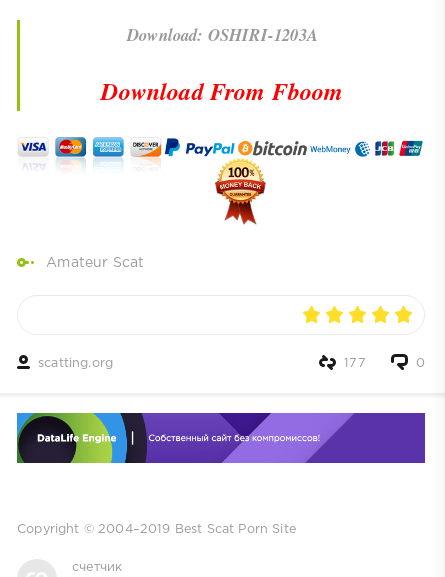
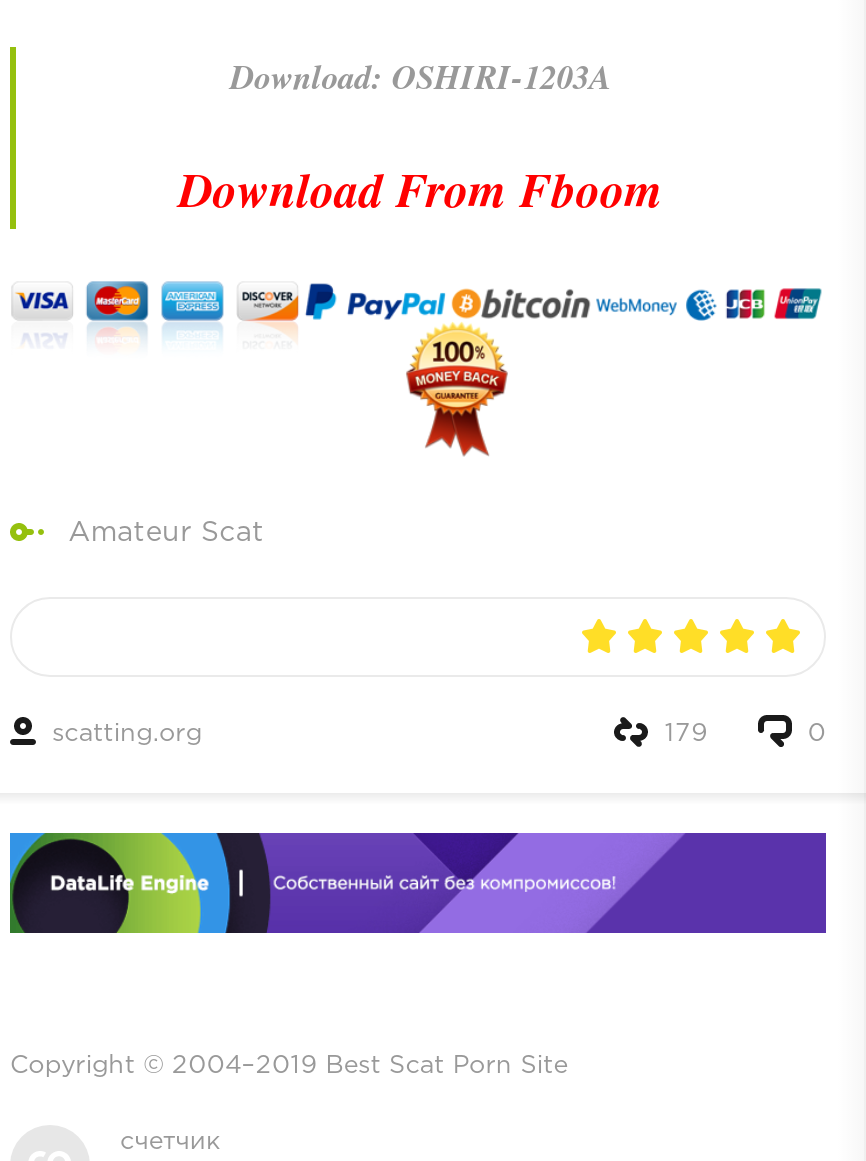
[344,358,366,369] 177 -> [665,723,708,745] 179

